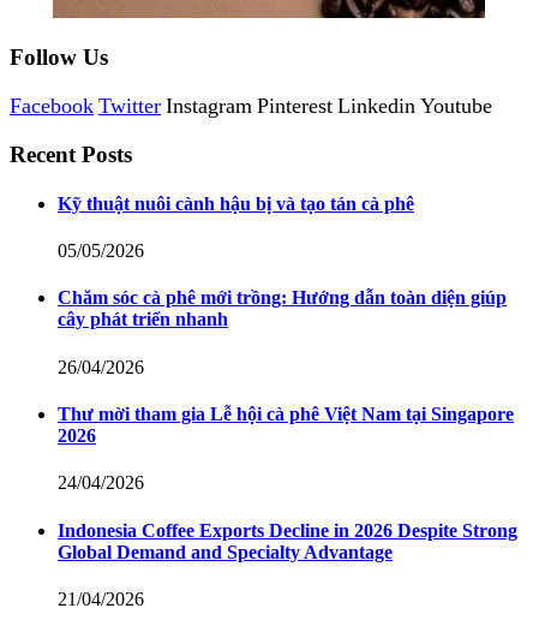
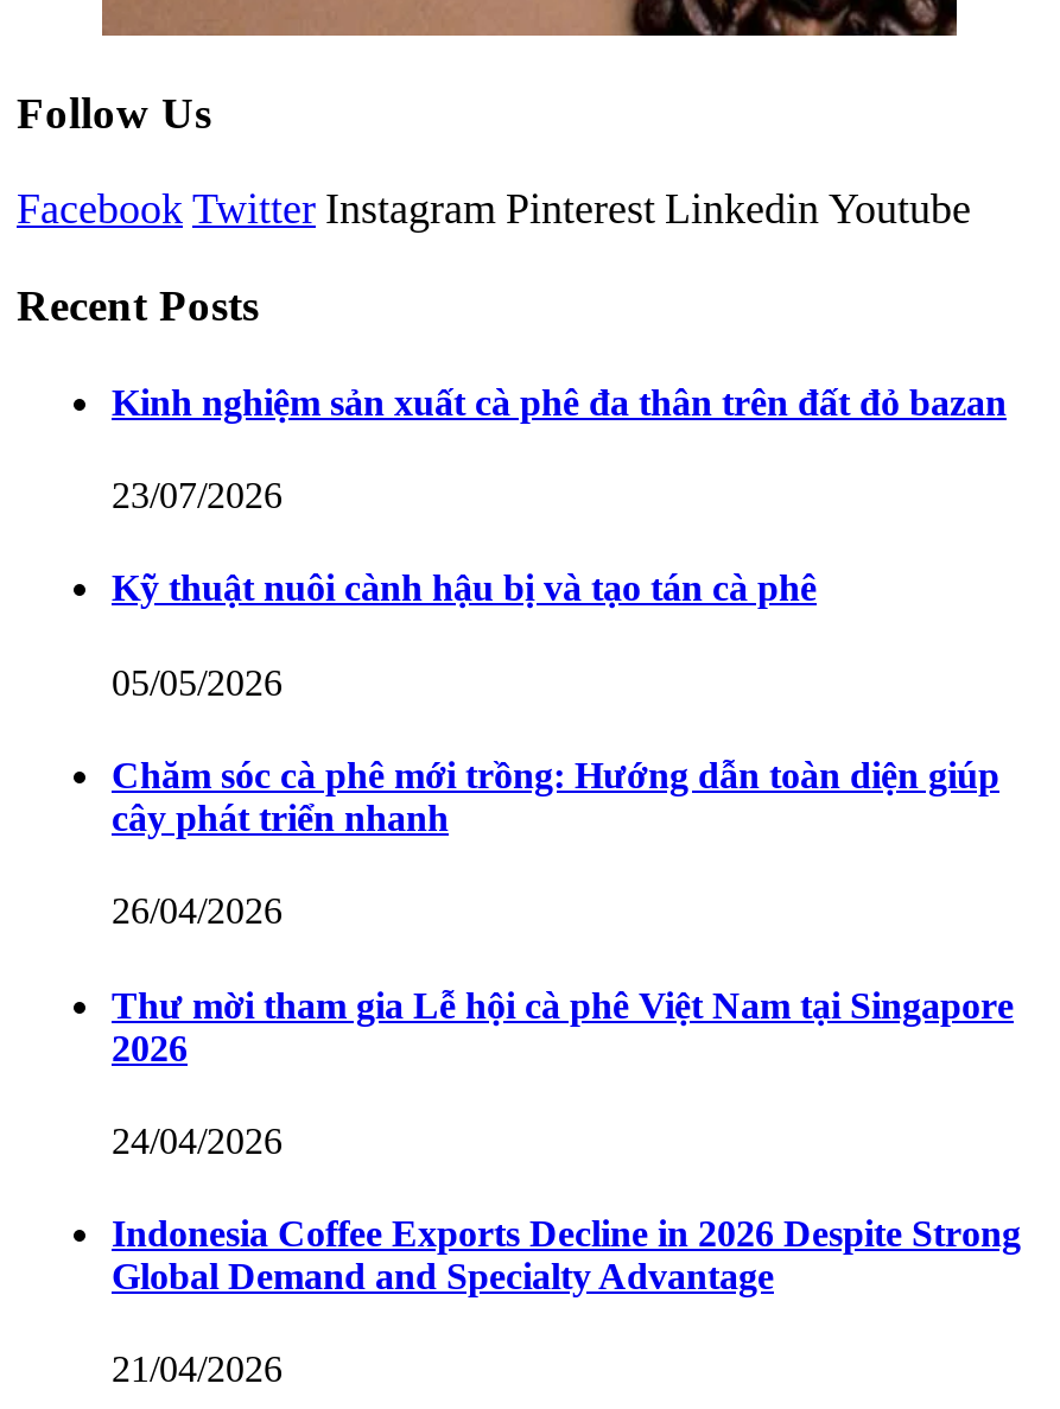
none -> [112,382,1007,516] Kinh nghiệm sản xuất cà phê đa thân trên đất đỏ bazan | 23/07/2026

